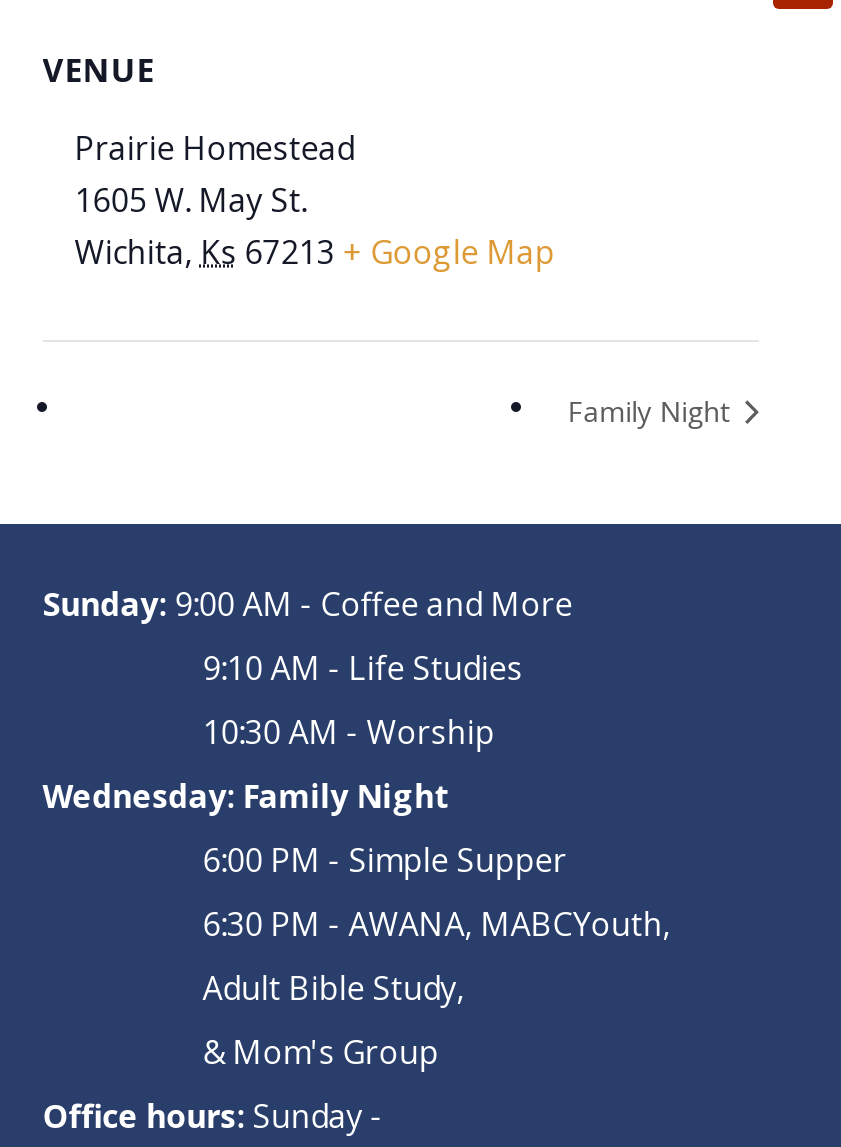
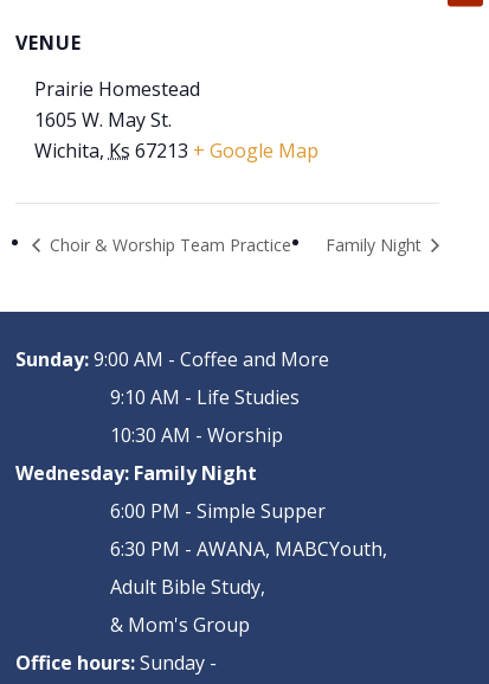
none -> [45,233,291,256] Choir & Worship Team Practice

